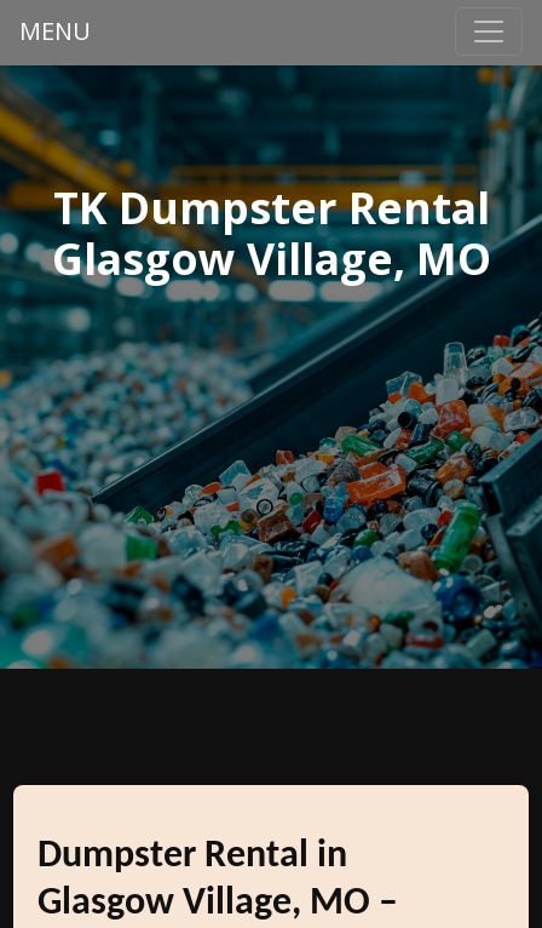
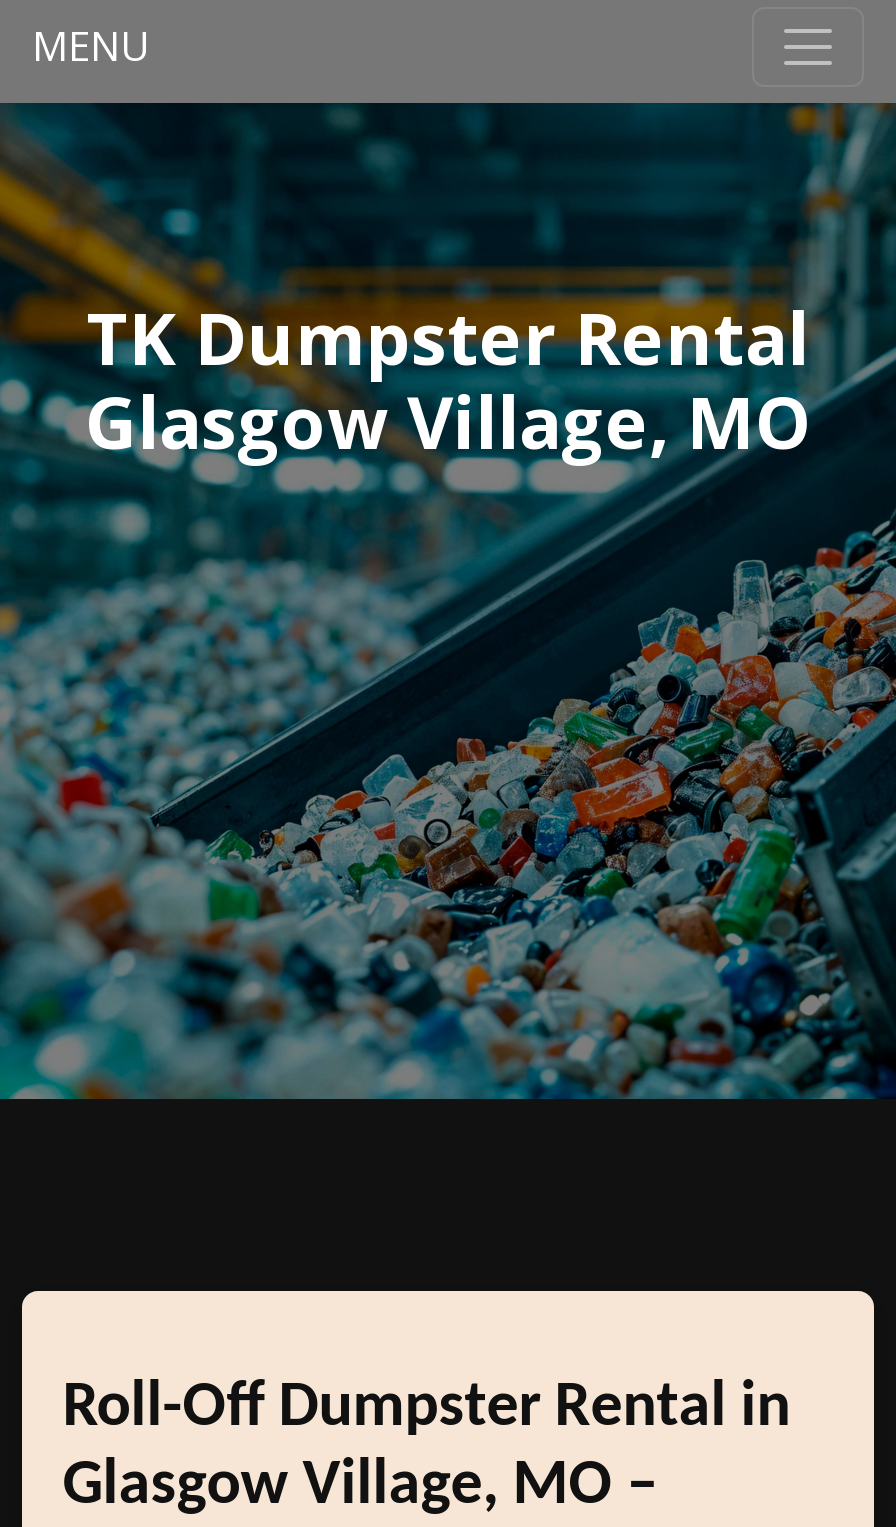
[38,837,347,876] Dumpster Rental in -> [62,1377,790,1441] Roll-Off Dumpster Rental in

